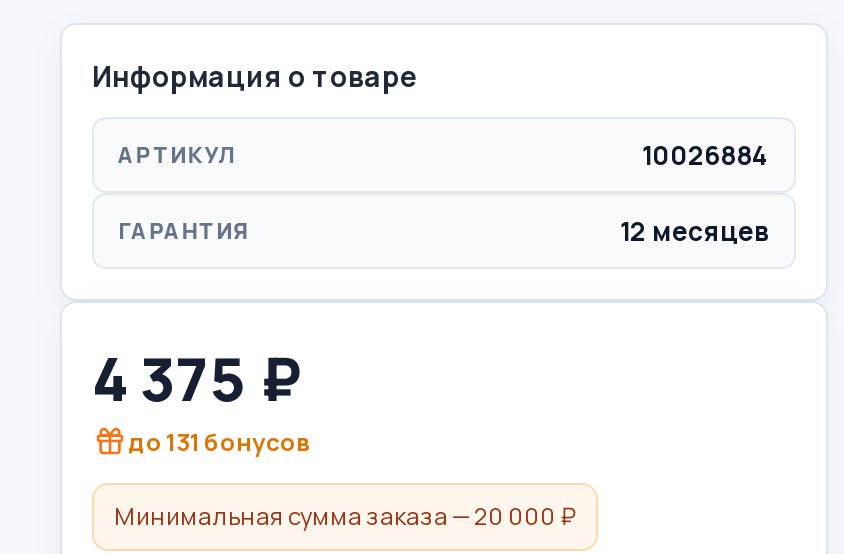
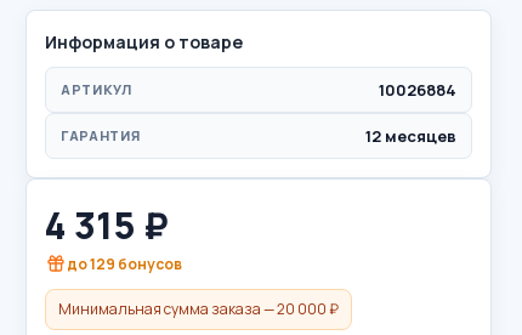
[92,337,302,419] 4 375 ₽ -> [45,200,169,250] 4 315 ₽
[128,424,310,458] до 131 бонусов -> [67,253,182,274] до 129 бонусов

